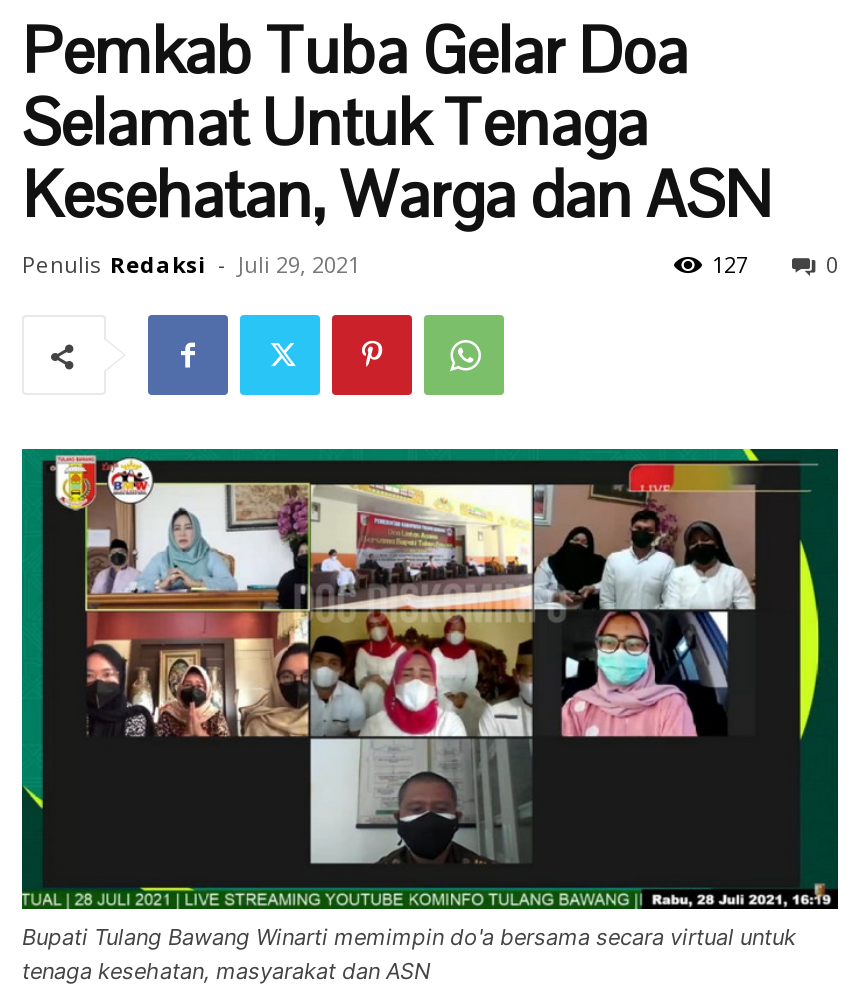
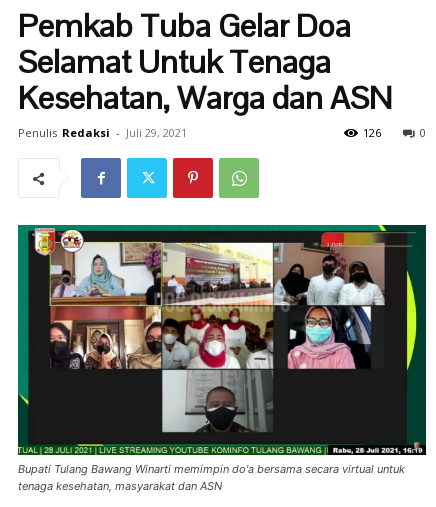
[712,249,748,279] 127 -> [363,125,381,140] 126

